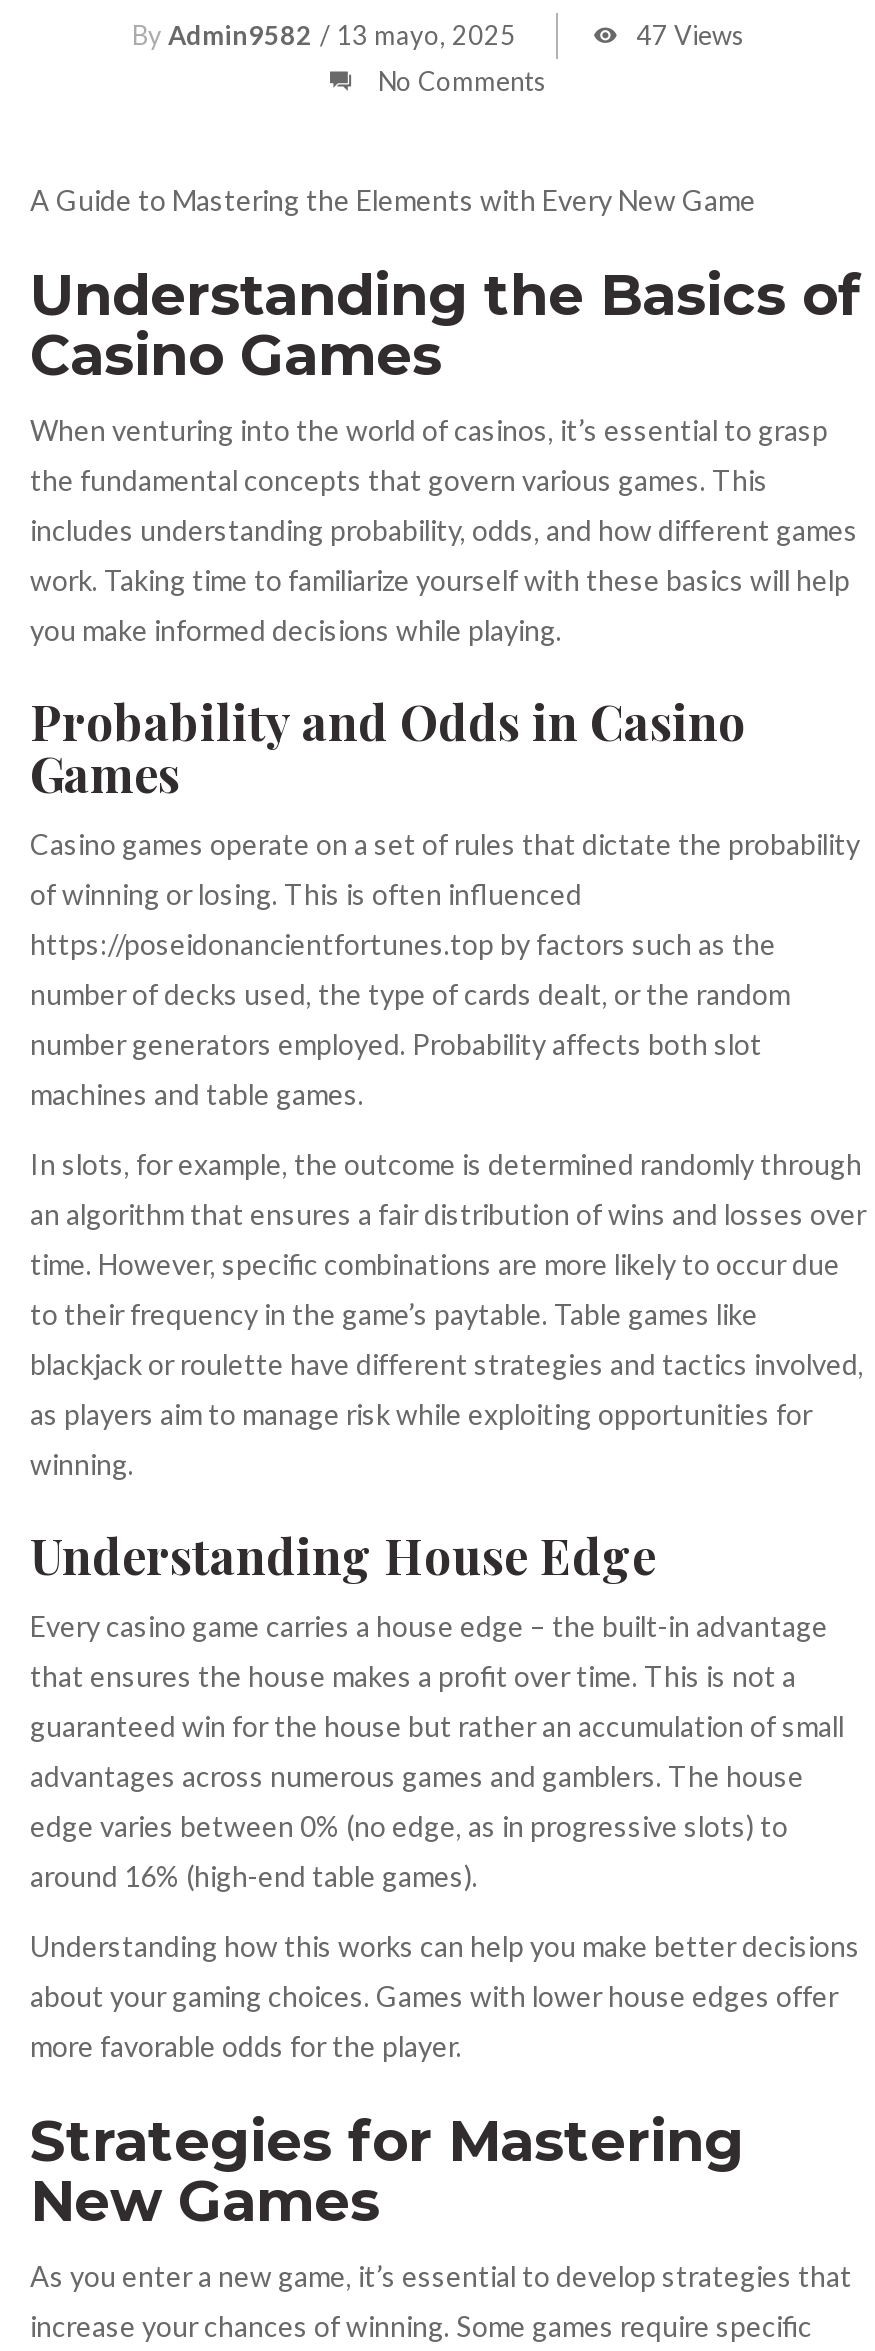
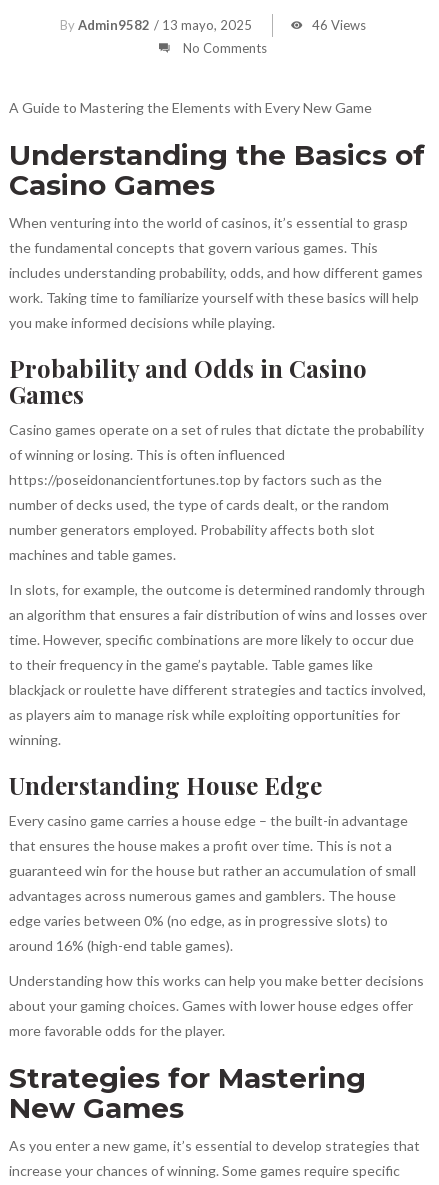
[636,18,744,50] 47 Views -> [312,17,366,33] 46 Views

